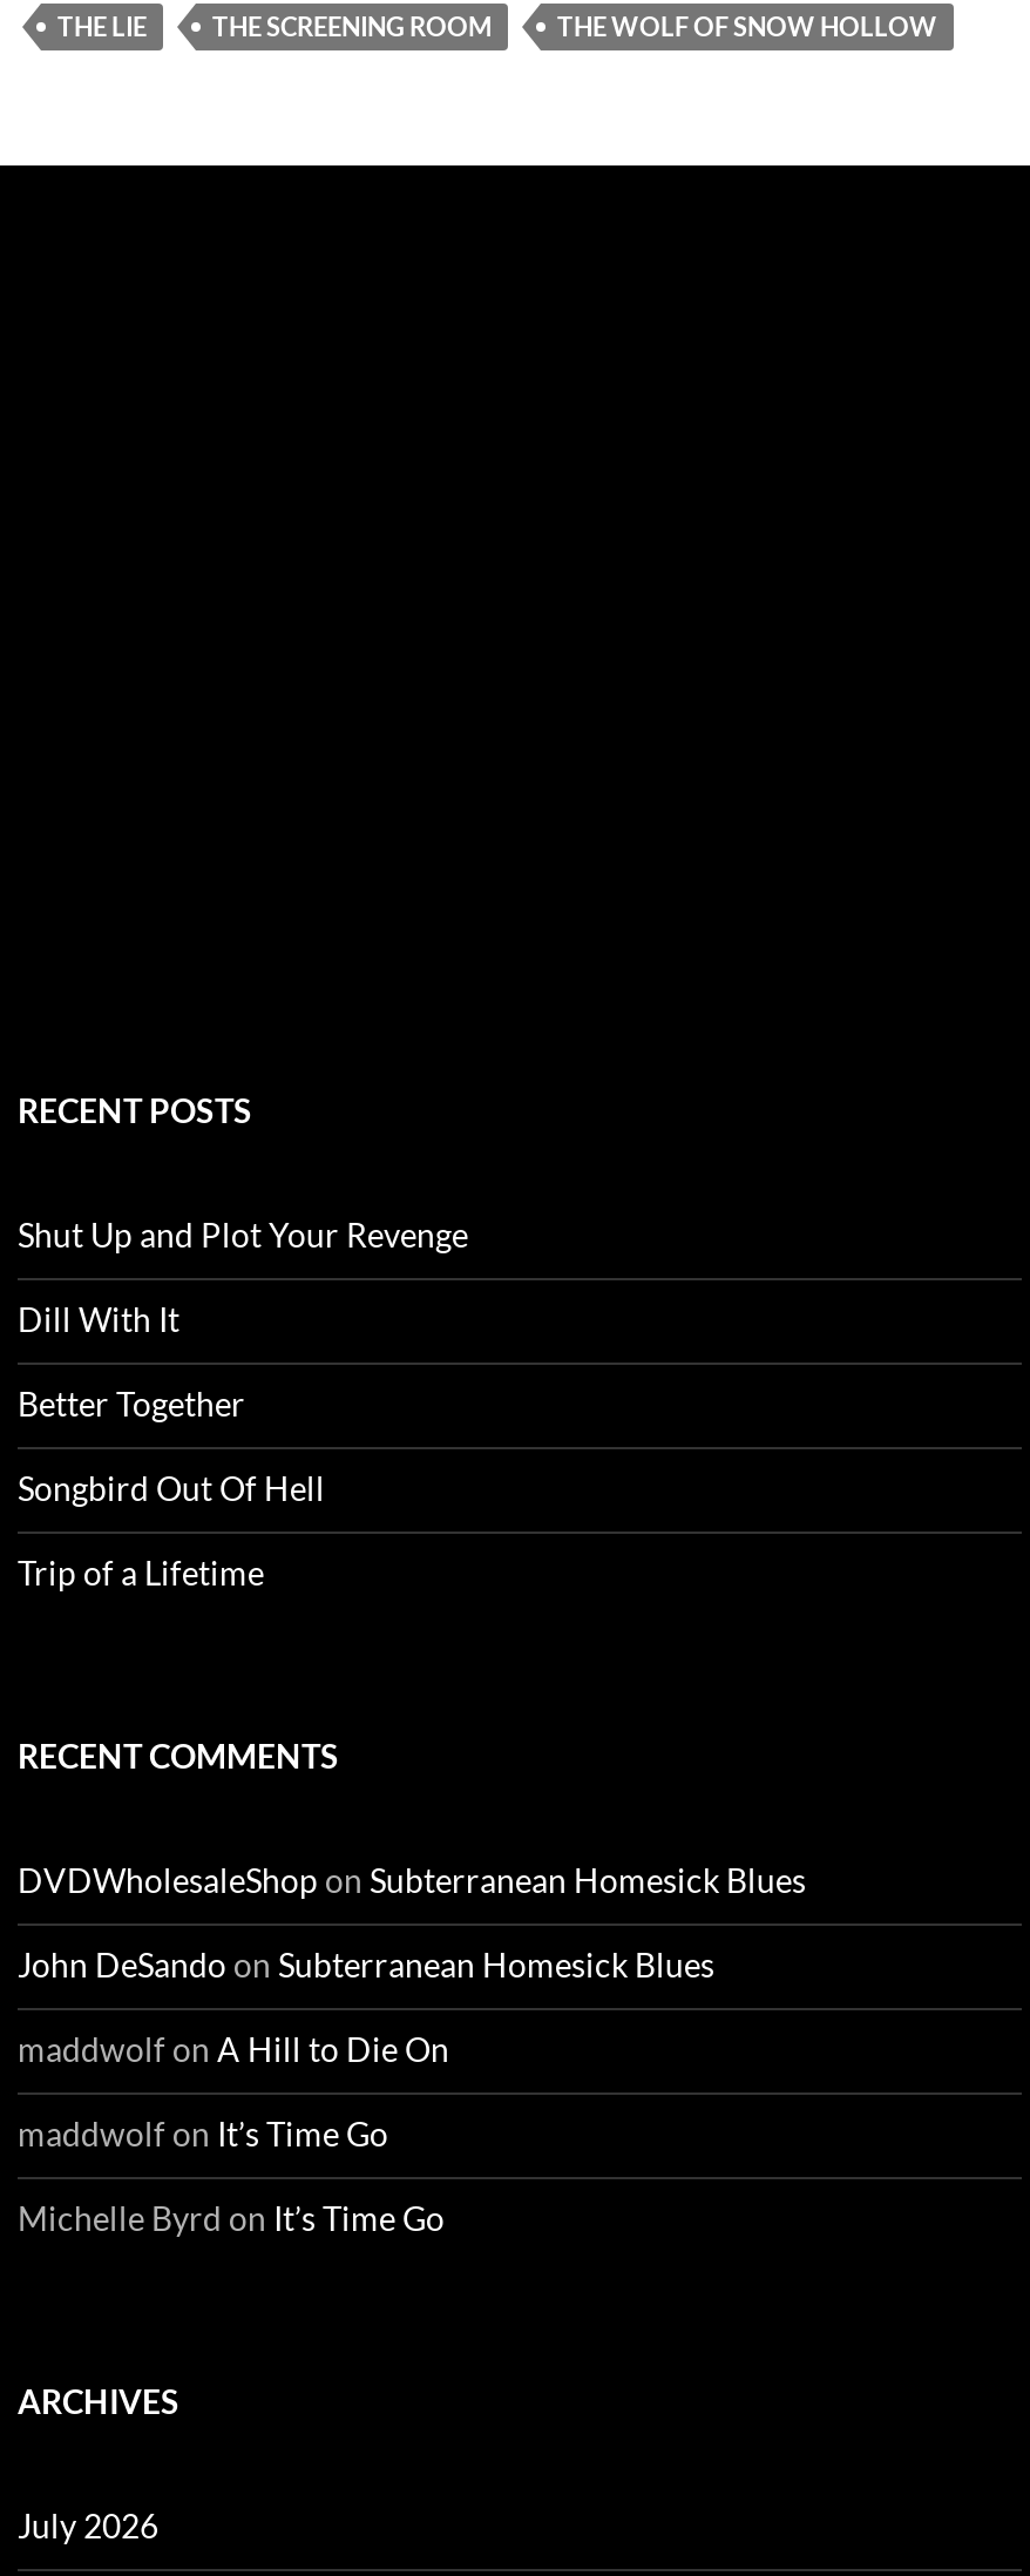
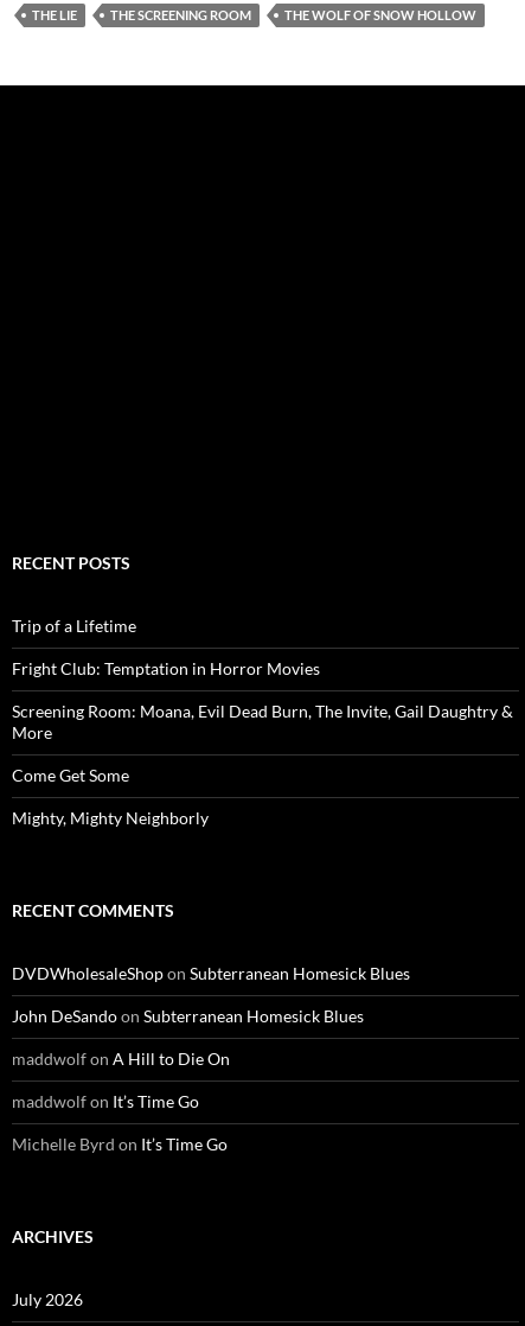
[18,1215,468,1508] Shut Up and Plot Your Revenge | Dill With It | Better Together | Songbird Out Of Hell -> none
moved [18,1553,264,1593] -> [12,616,136,636]: Trip of a Lifetime
none -> [12,658,513,828] Fright Club: Temptation in Horror Movies | Screening Room: Moana, Evil Dead Burn, The Invite, Gail Daughtry & | More | Come Get Some | Mighty, Mighty Neighborly

